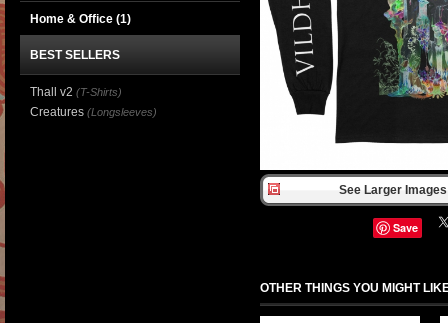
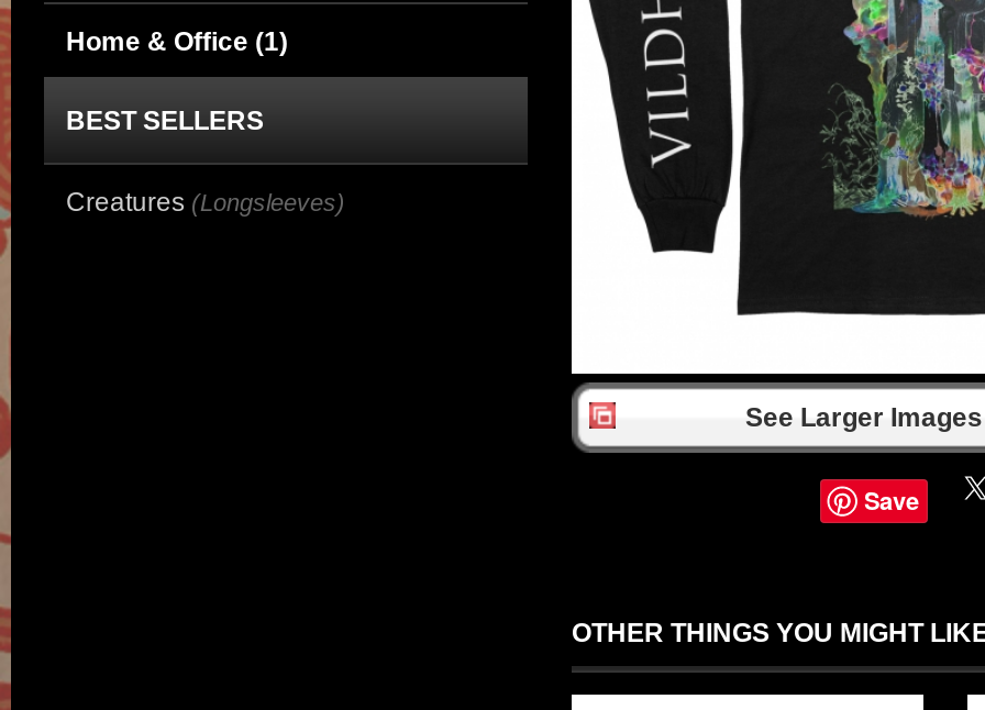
[30,85,122,99] Thall v2 (T-Shirts) -> none
moved [30,105,157,119] -> [66,187,345,218]: Creatures (Longsleeves)

